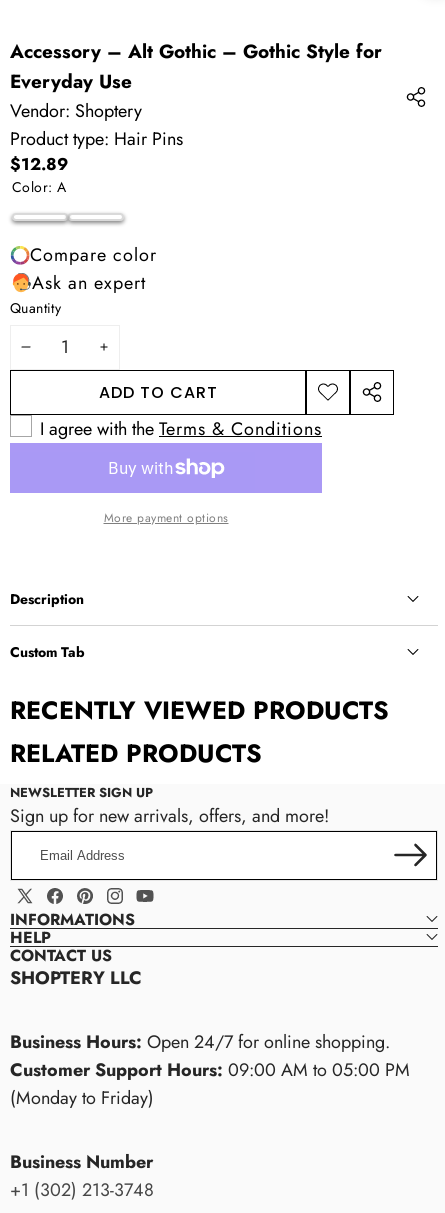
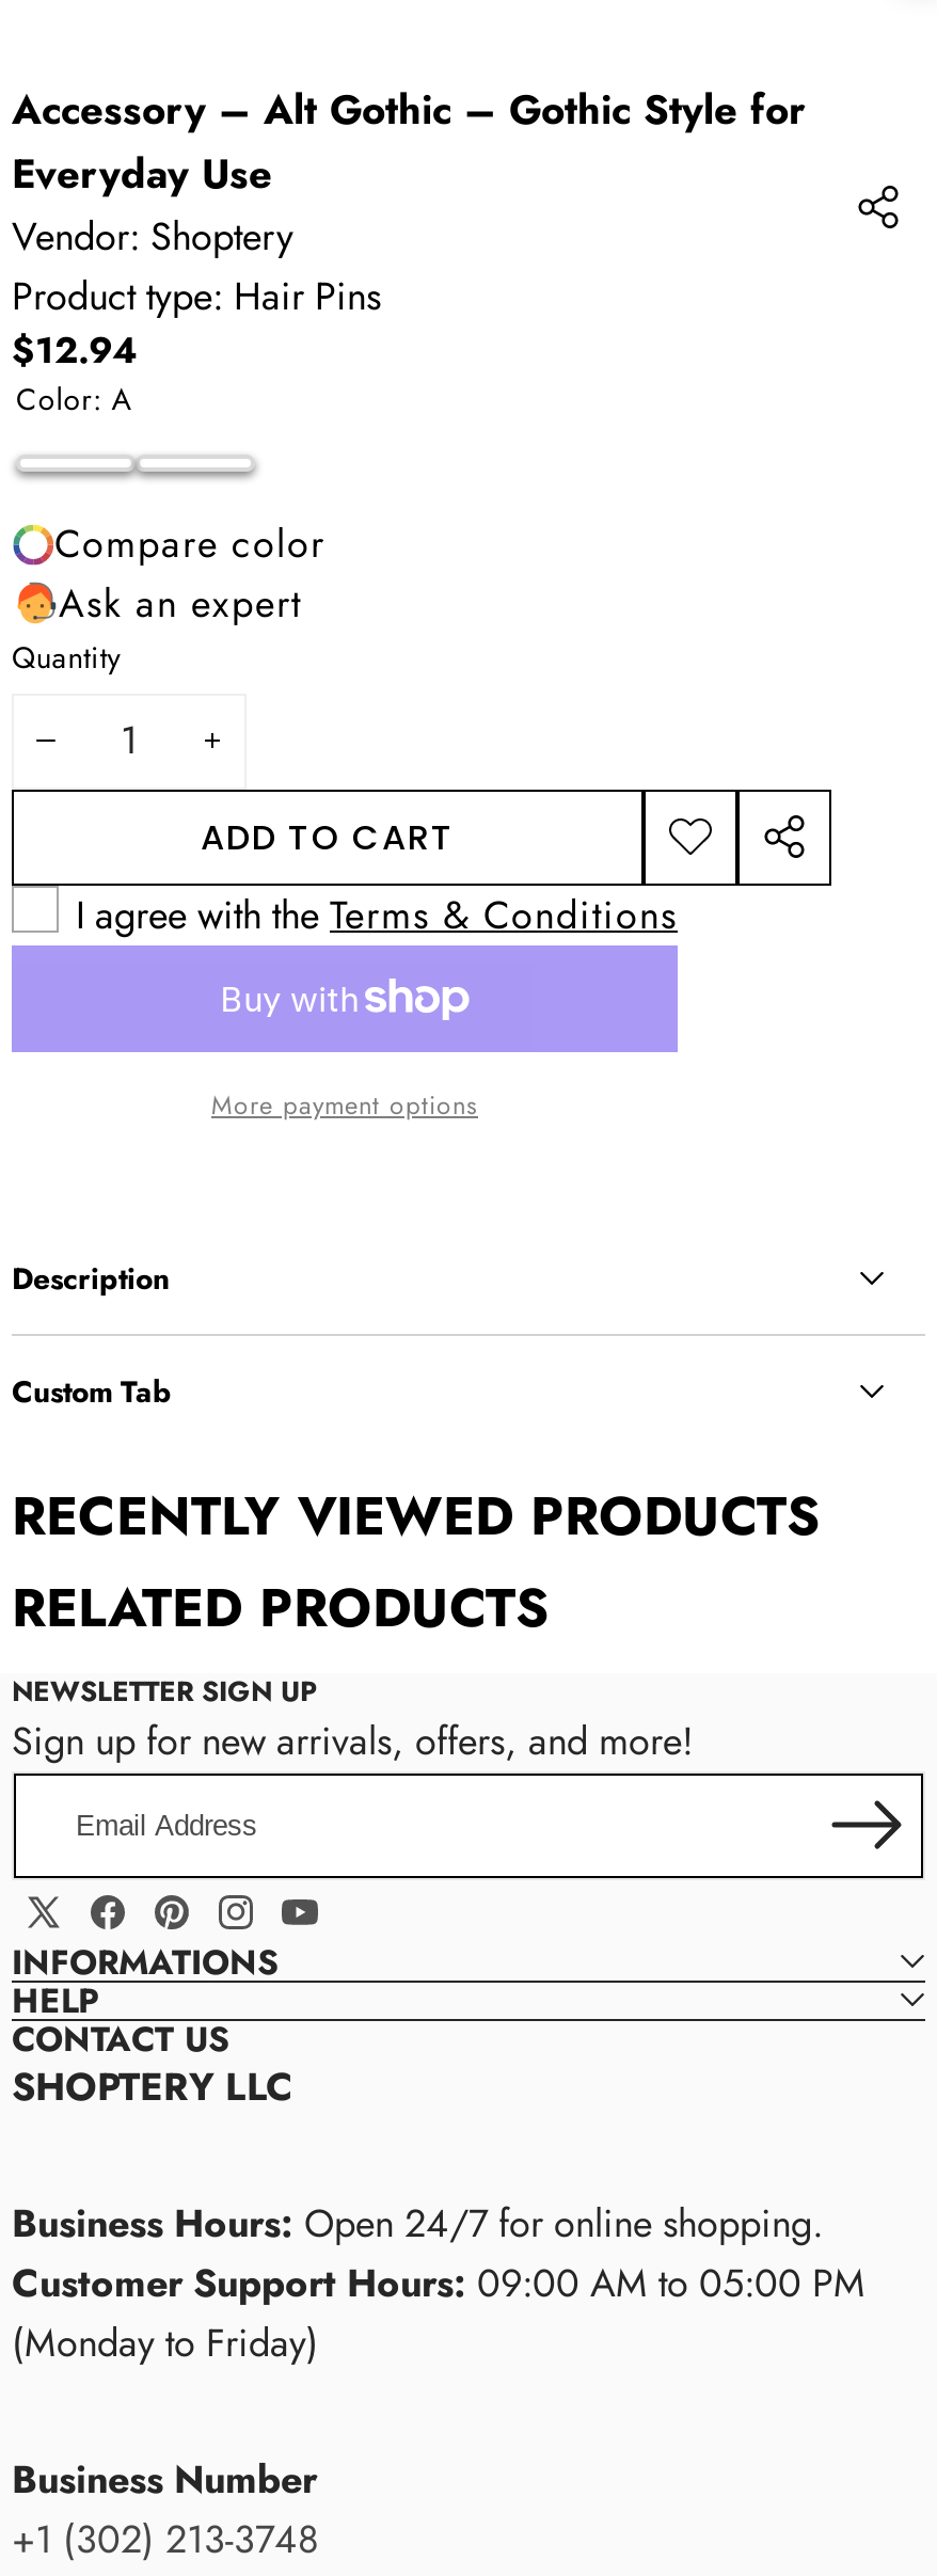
[10,151,68,175] $12.89 -> [12,323,138,375] $12.94

